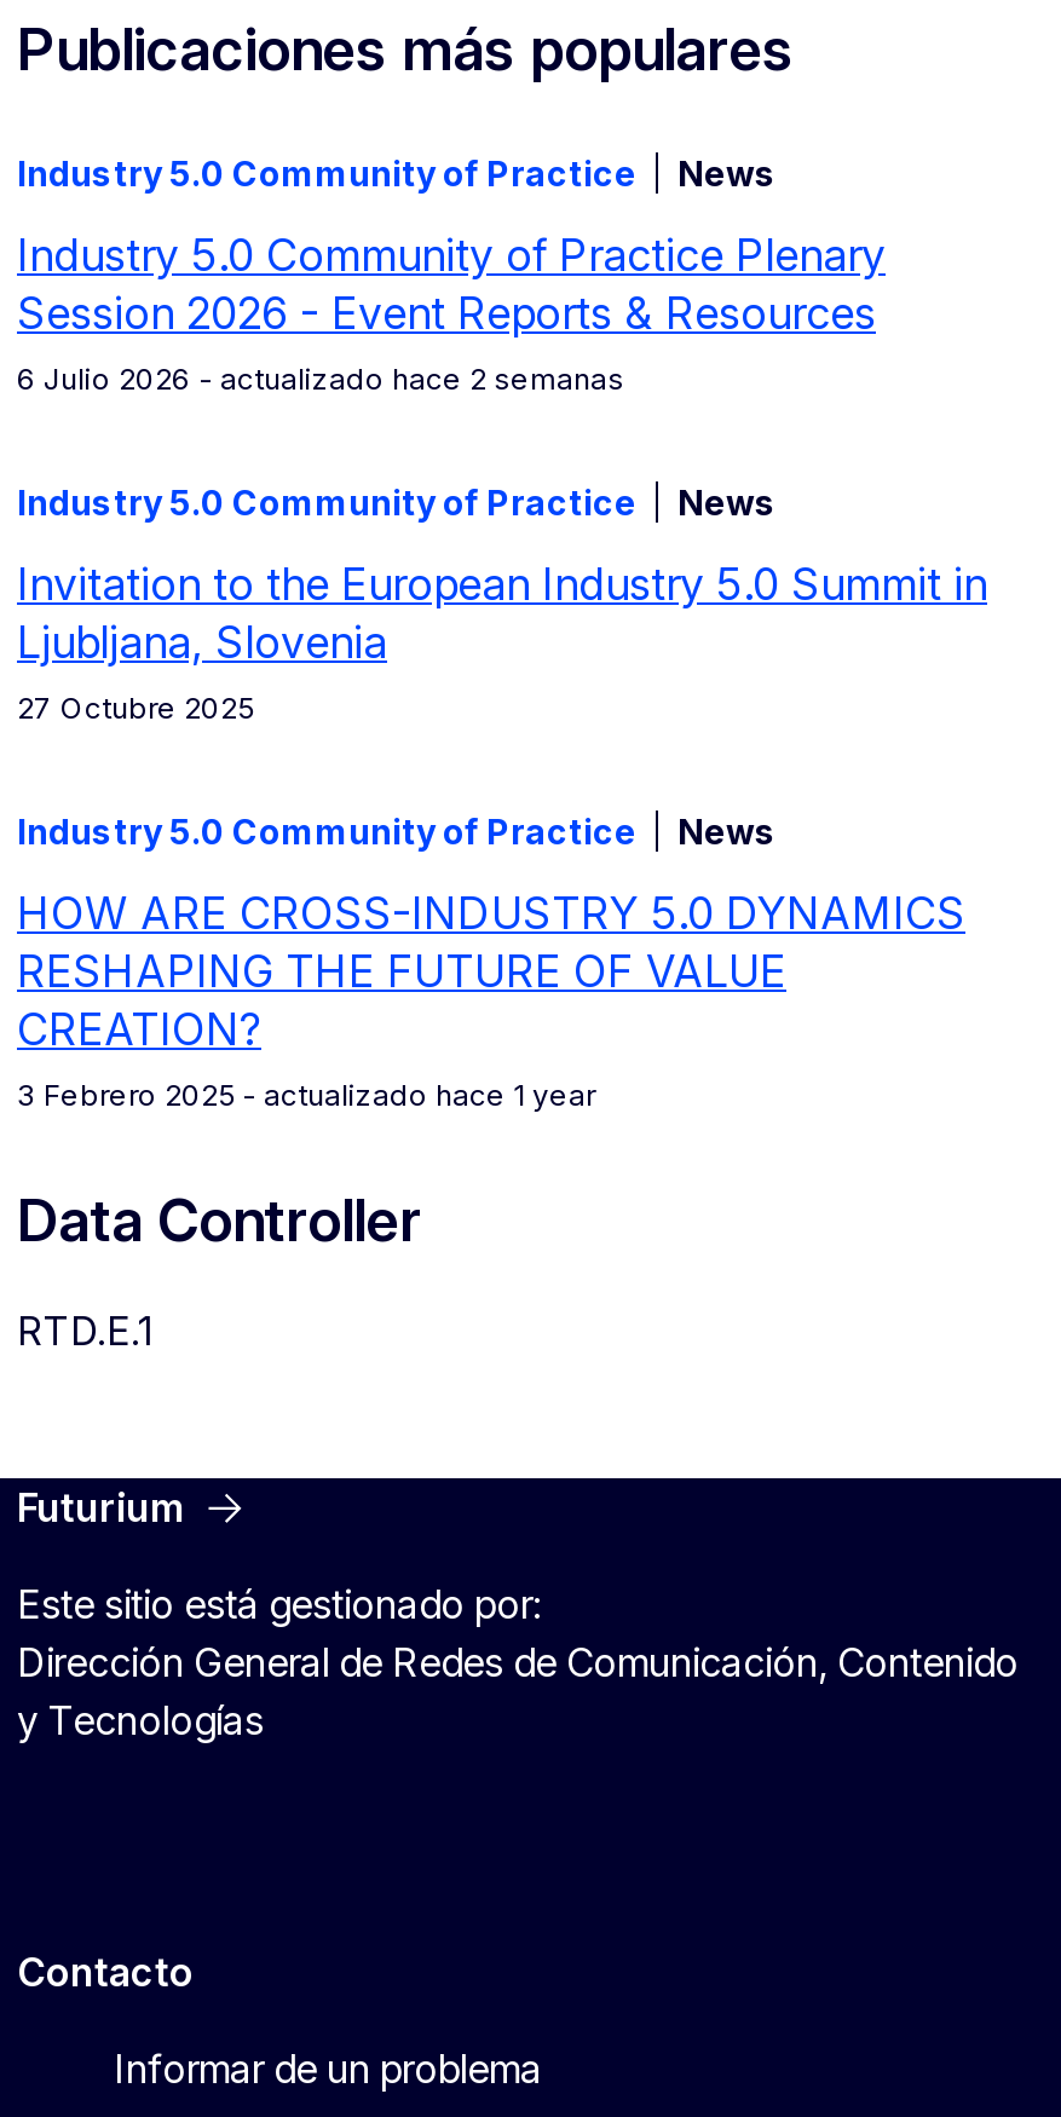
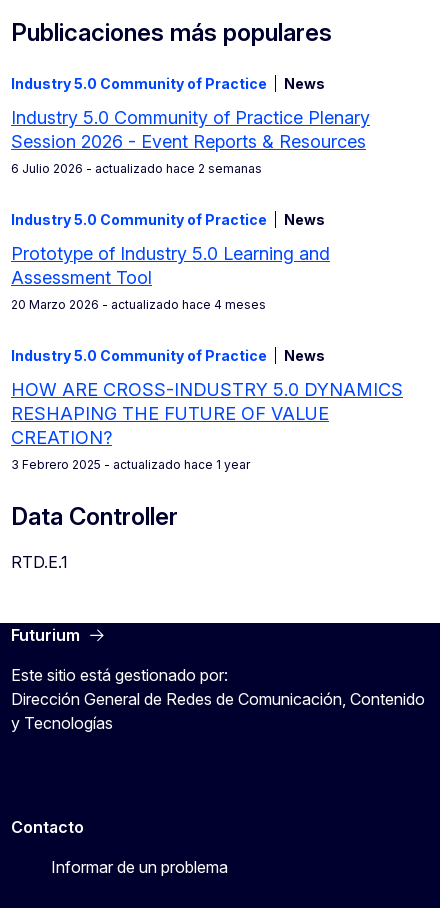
[17,558,987,725] Invitation to the European Industry 5.0 Summit in | Ljubljana, Slovenia | 27 Octubre 2025 -> [11,243,330,312] Prototype of Industry 5.0 Learning and | Assessment Tool | 20 Marzo 2026 - actualizado hace 4 meses

